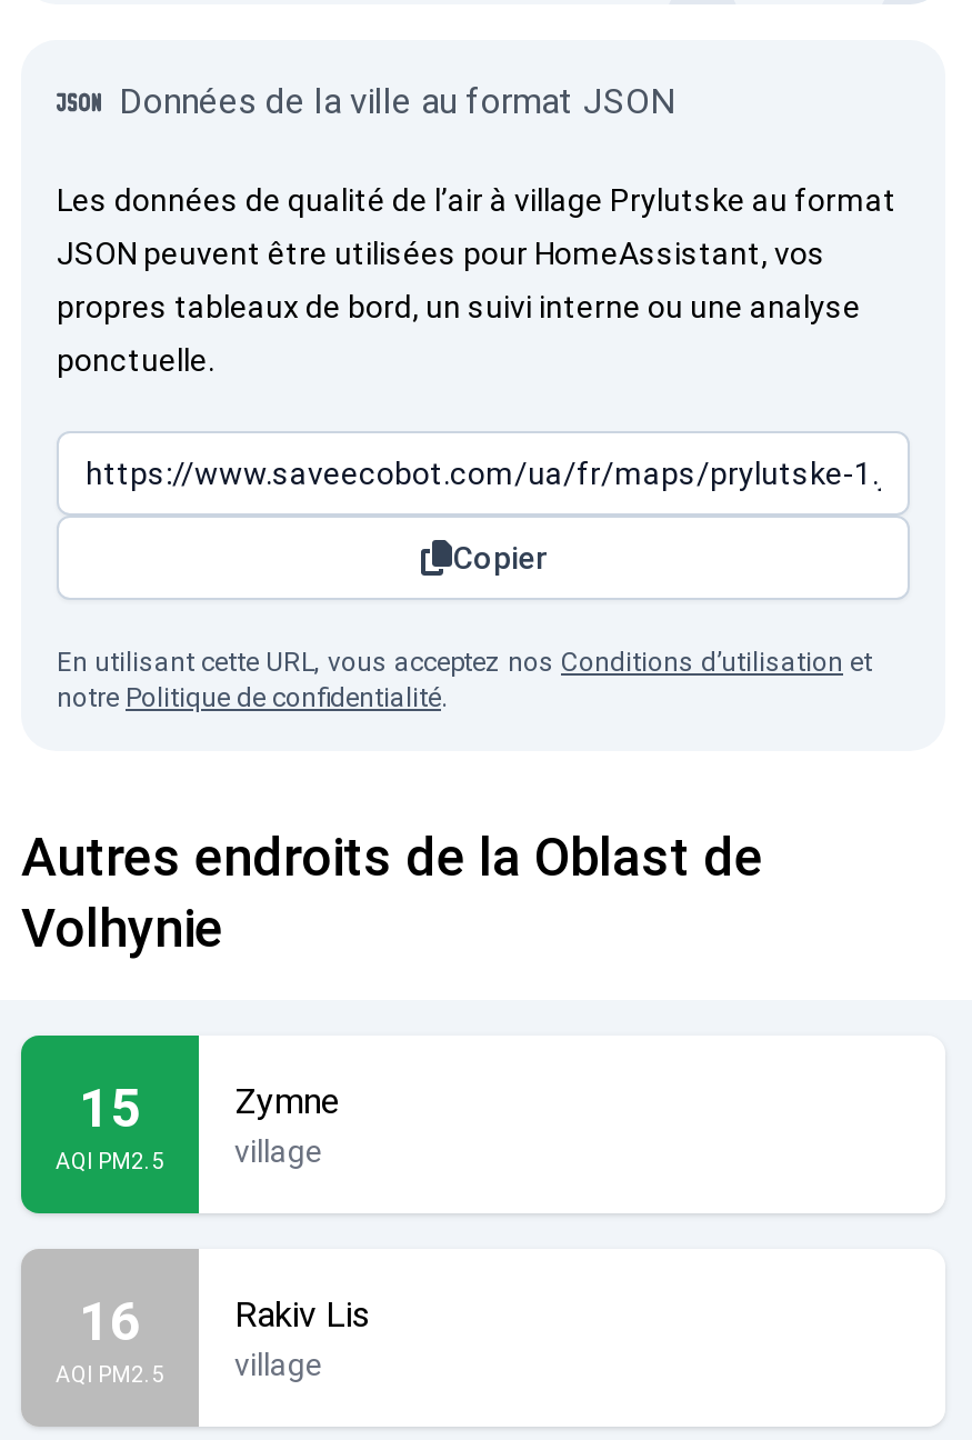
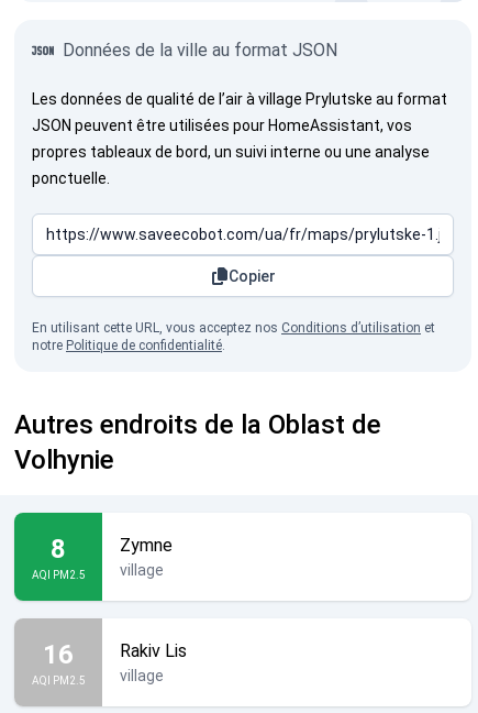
[79,1077,141,1139] 15 -> [51,533,66,564] 8

